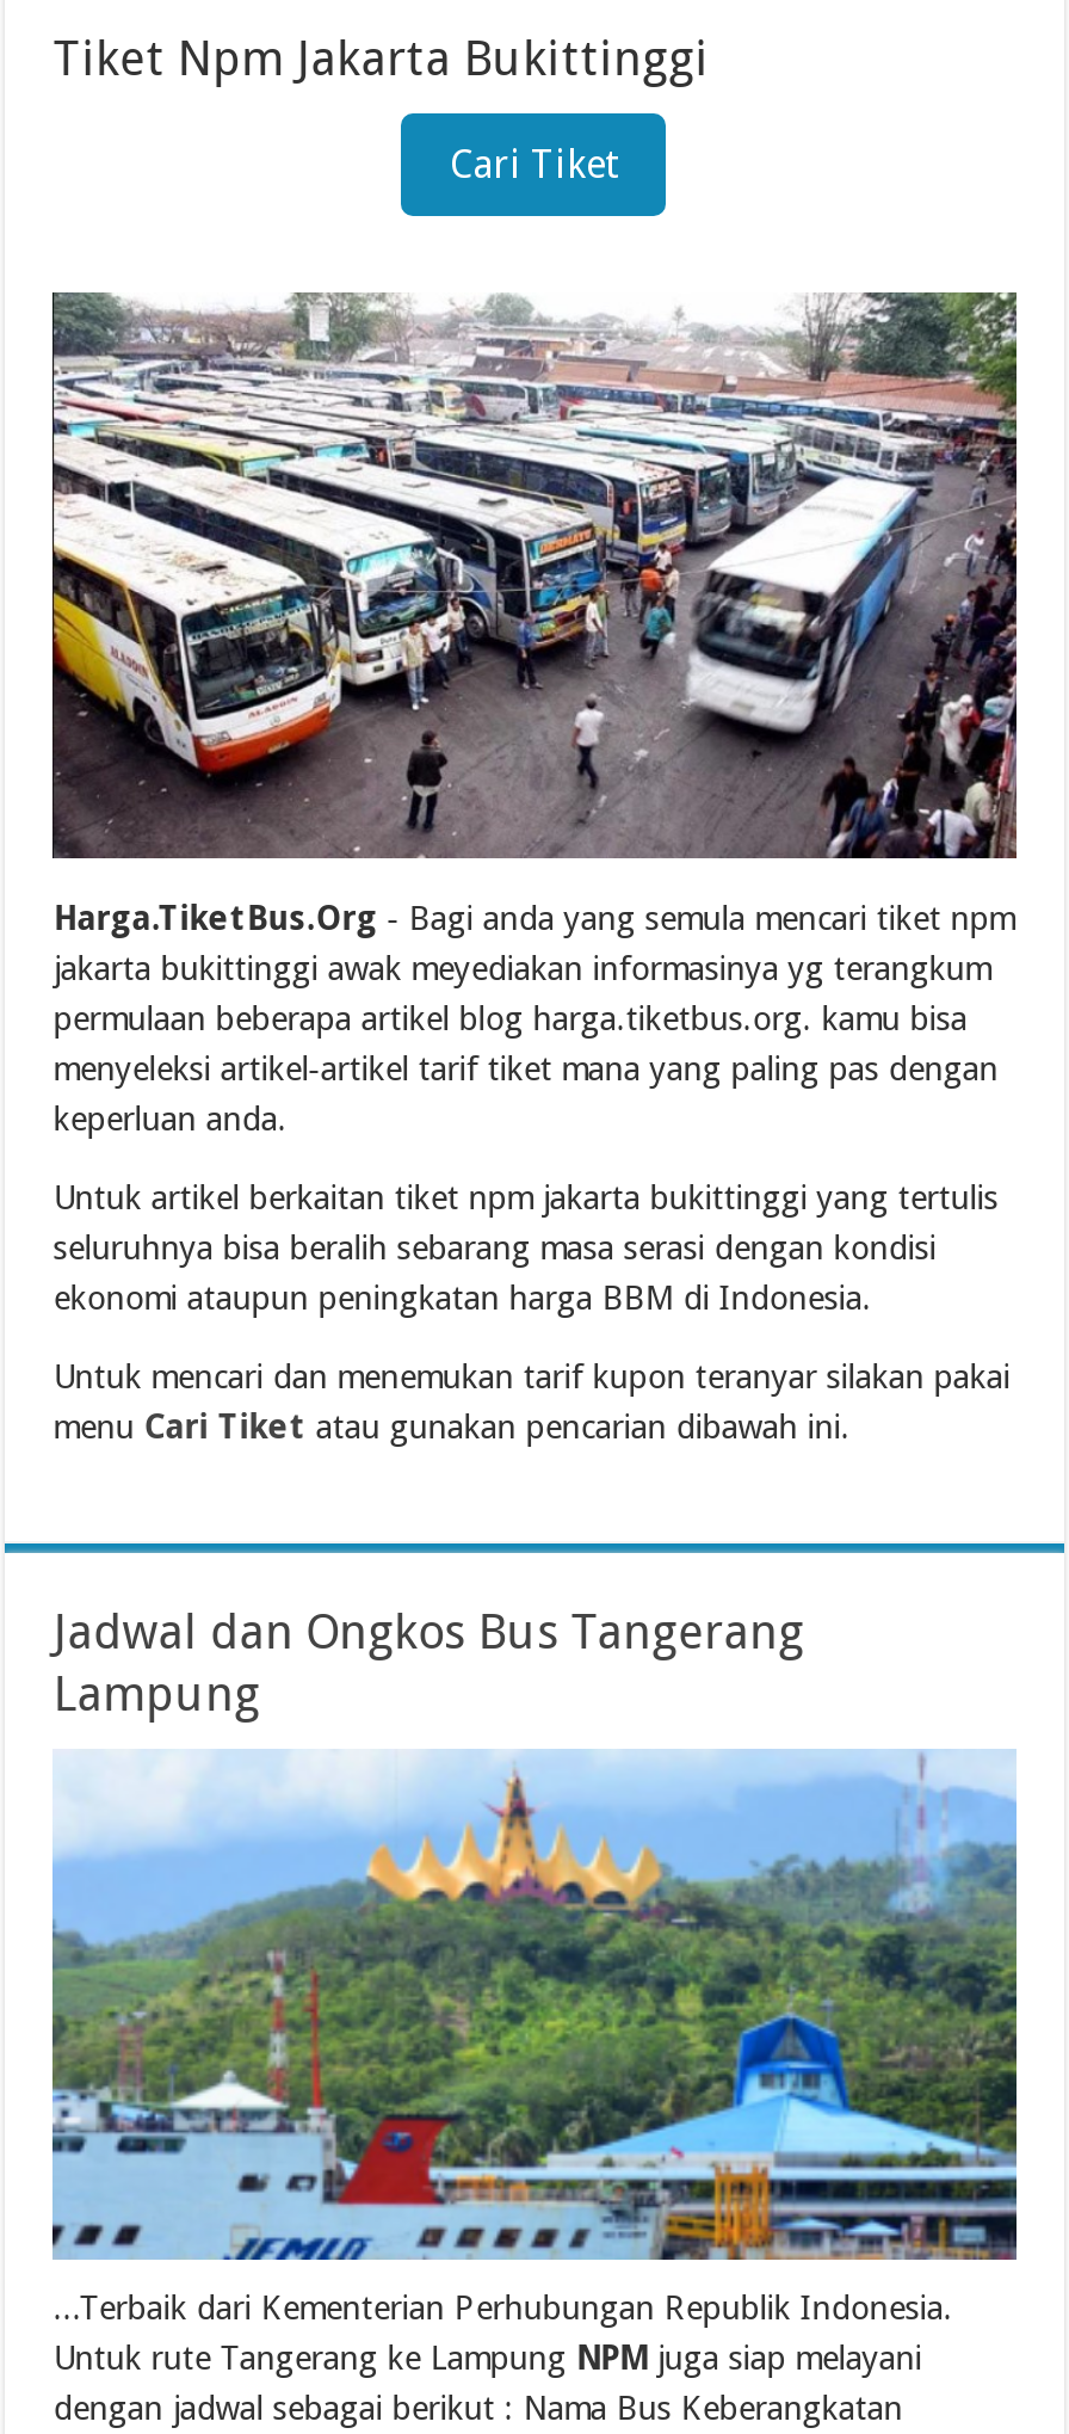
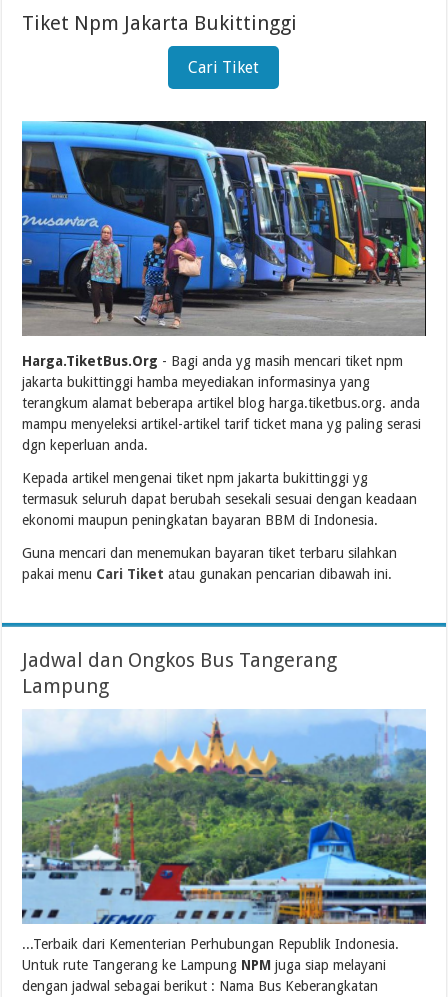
[50,290,1019,1137] [image] | Harga.TiketBus.Org - Bagi anda yang semula mencari tiket npm | jakarta bukittinggi awak meyediakan informasinya yg terangkum | permulaan beberapa artikel blog harga.tiketbus.org. kamu bisa | menyeleksi artikel-artikel tarif tiket mana yang paling pas dengan | keperluan anda. -> [21,120,426,453] [image] | Harga.TiketBus.Org - Bagi anda yg masih mencari tiket npm | jakarta bukittinggi hamba meyediakan informasinya yang | terangkum alamat beberapa artikel blog harga.tiketbus.org. anda | mampu menyeleksi artikel-artikel tarif ticket mana yg paling serasi | dgn keperluan anda.
[53,1177,998,1316] Untuk artikel berkaitan tiket npm jakarta bukittinggi yang tertulis | seluruhnya bisa beralih sebarang masa serasi dengan kondisi | ekonomi ataupun peningkatan harga BBM di Indonesia. -> [22,470,417,528] Kepada artikel mengenai tiket npm jakarta bukittinggi yg | termasuk seluruh dapat berubah sesekali sesuai dengan keadaan | ekonomi maupun peningkatan bayaran BBM di Indonesia.
[53,1356,1010,1445] Untuk mencari dan menemukan tarif kupon teranyar silakan pakai | menu Cari Tiket atau gunakan pencarian dibawah ini. -> [22,545,397,582] Guna mencari dan menemukan bayaran tiket terbaru silahkan | pakai menu Cari Tiket atau gunakan pencarian dibawah ini.

